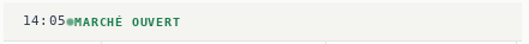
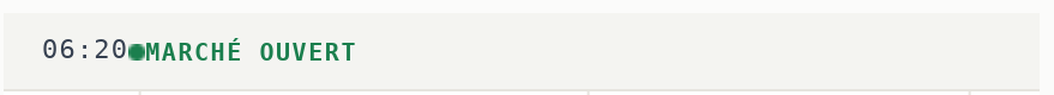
[23,13,181,29] 14:05 MARCHÉ OUVERT -> [42,34,357,65] 06:20 MARCHÉ OUVERT

